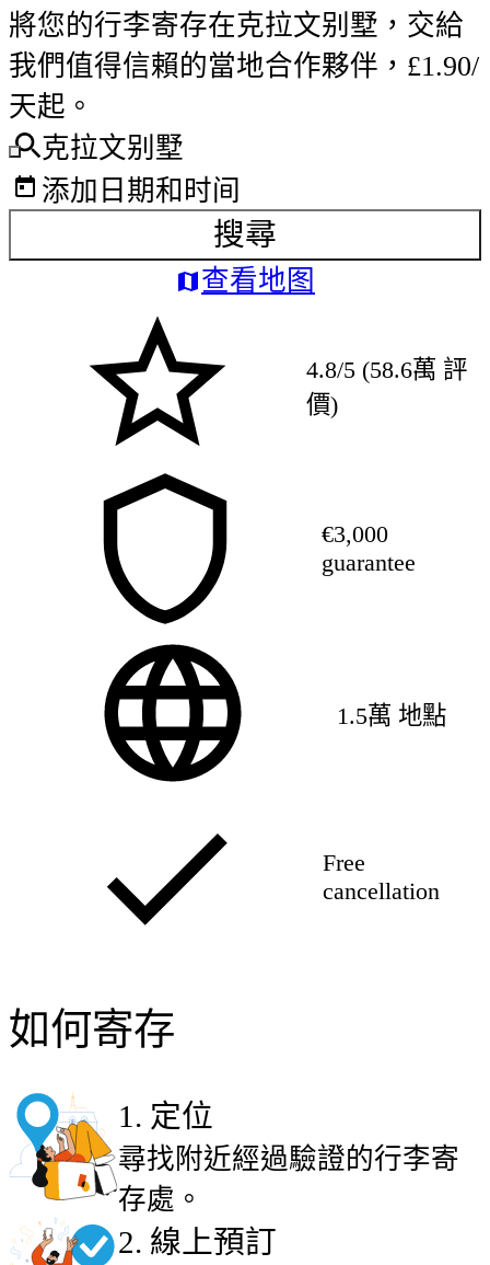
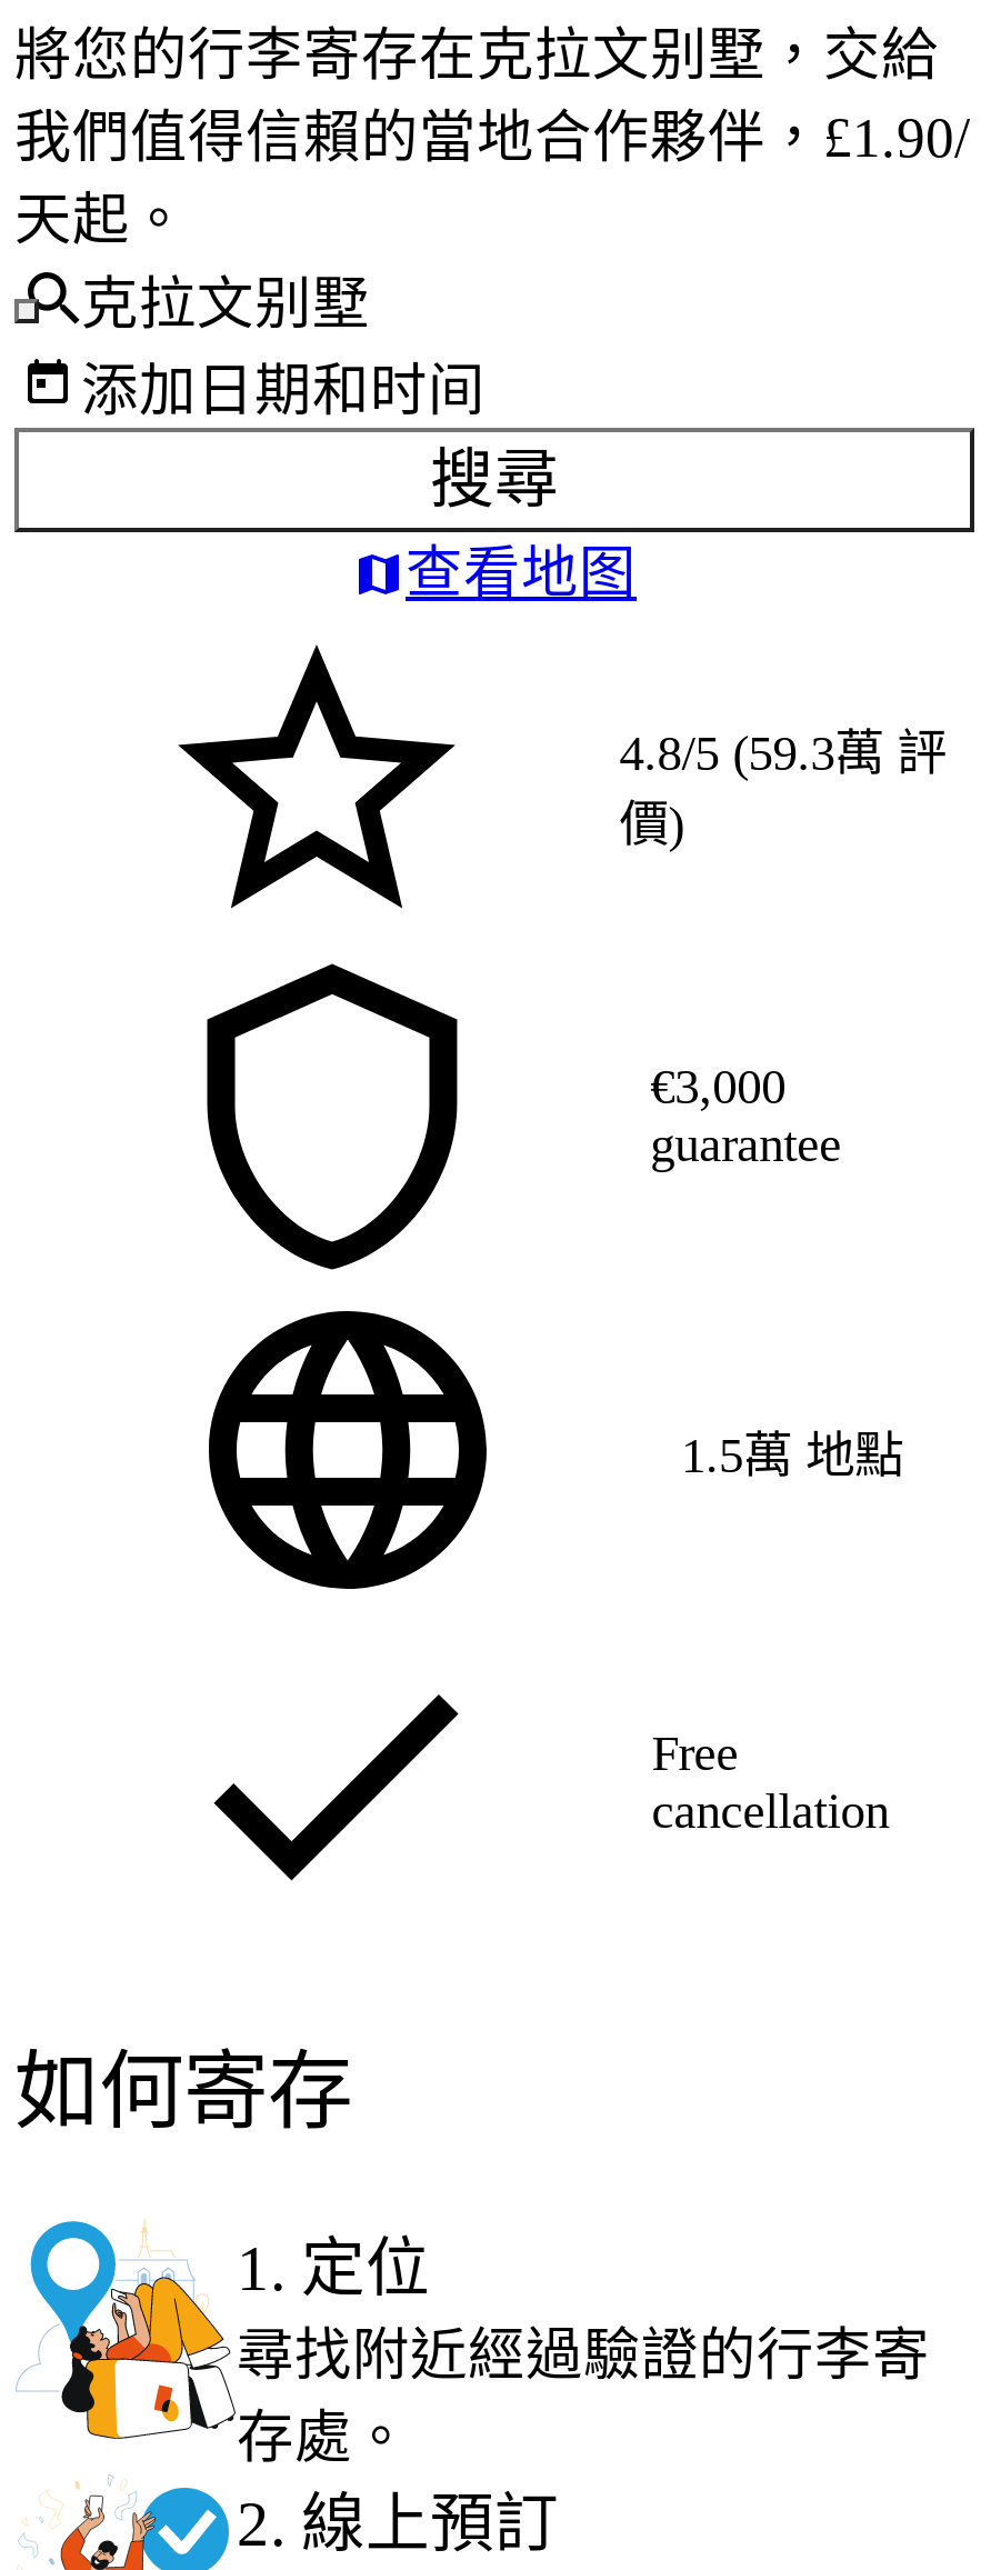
[307,356,467,384] 4.8/5 (58.6萬 評 -> [619,726,946,782] 4.8/5 (59.3萬 評

